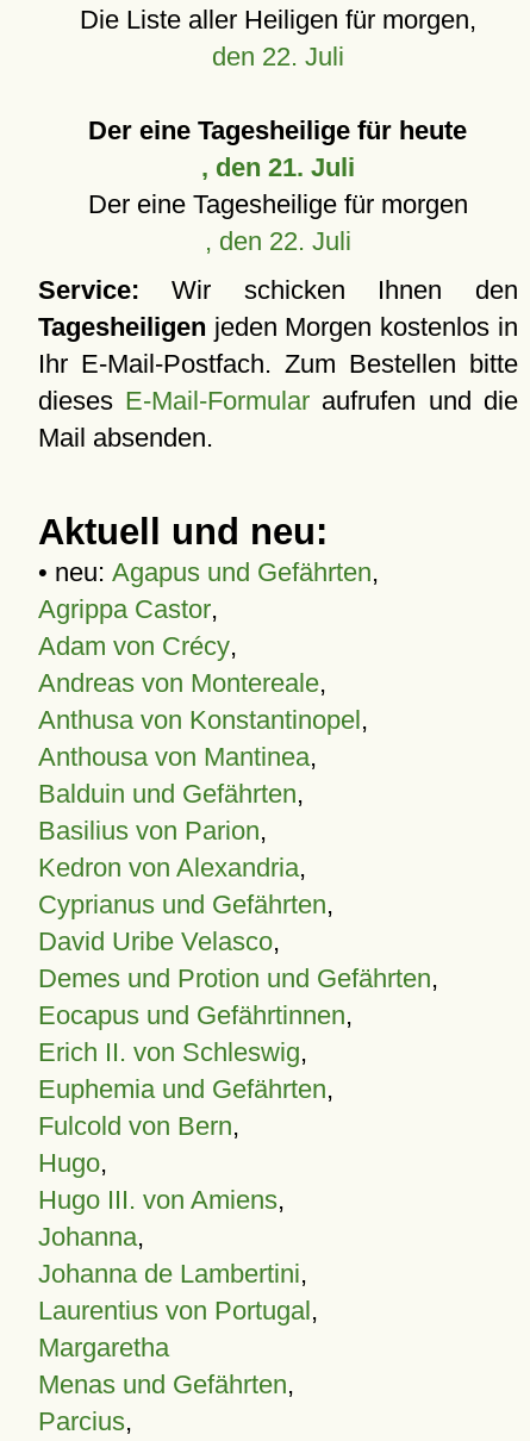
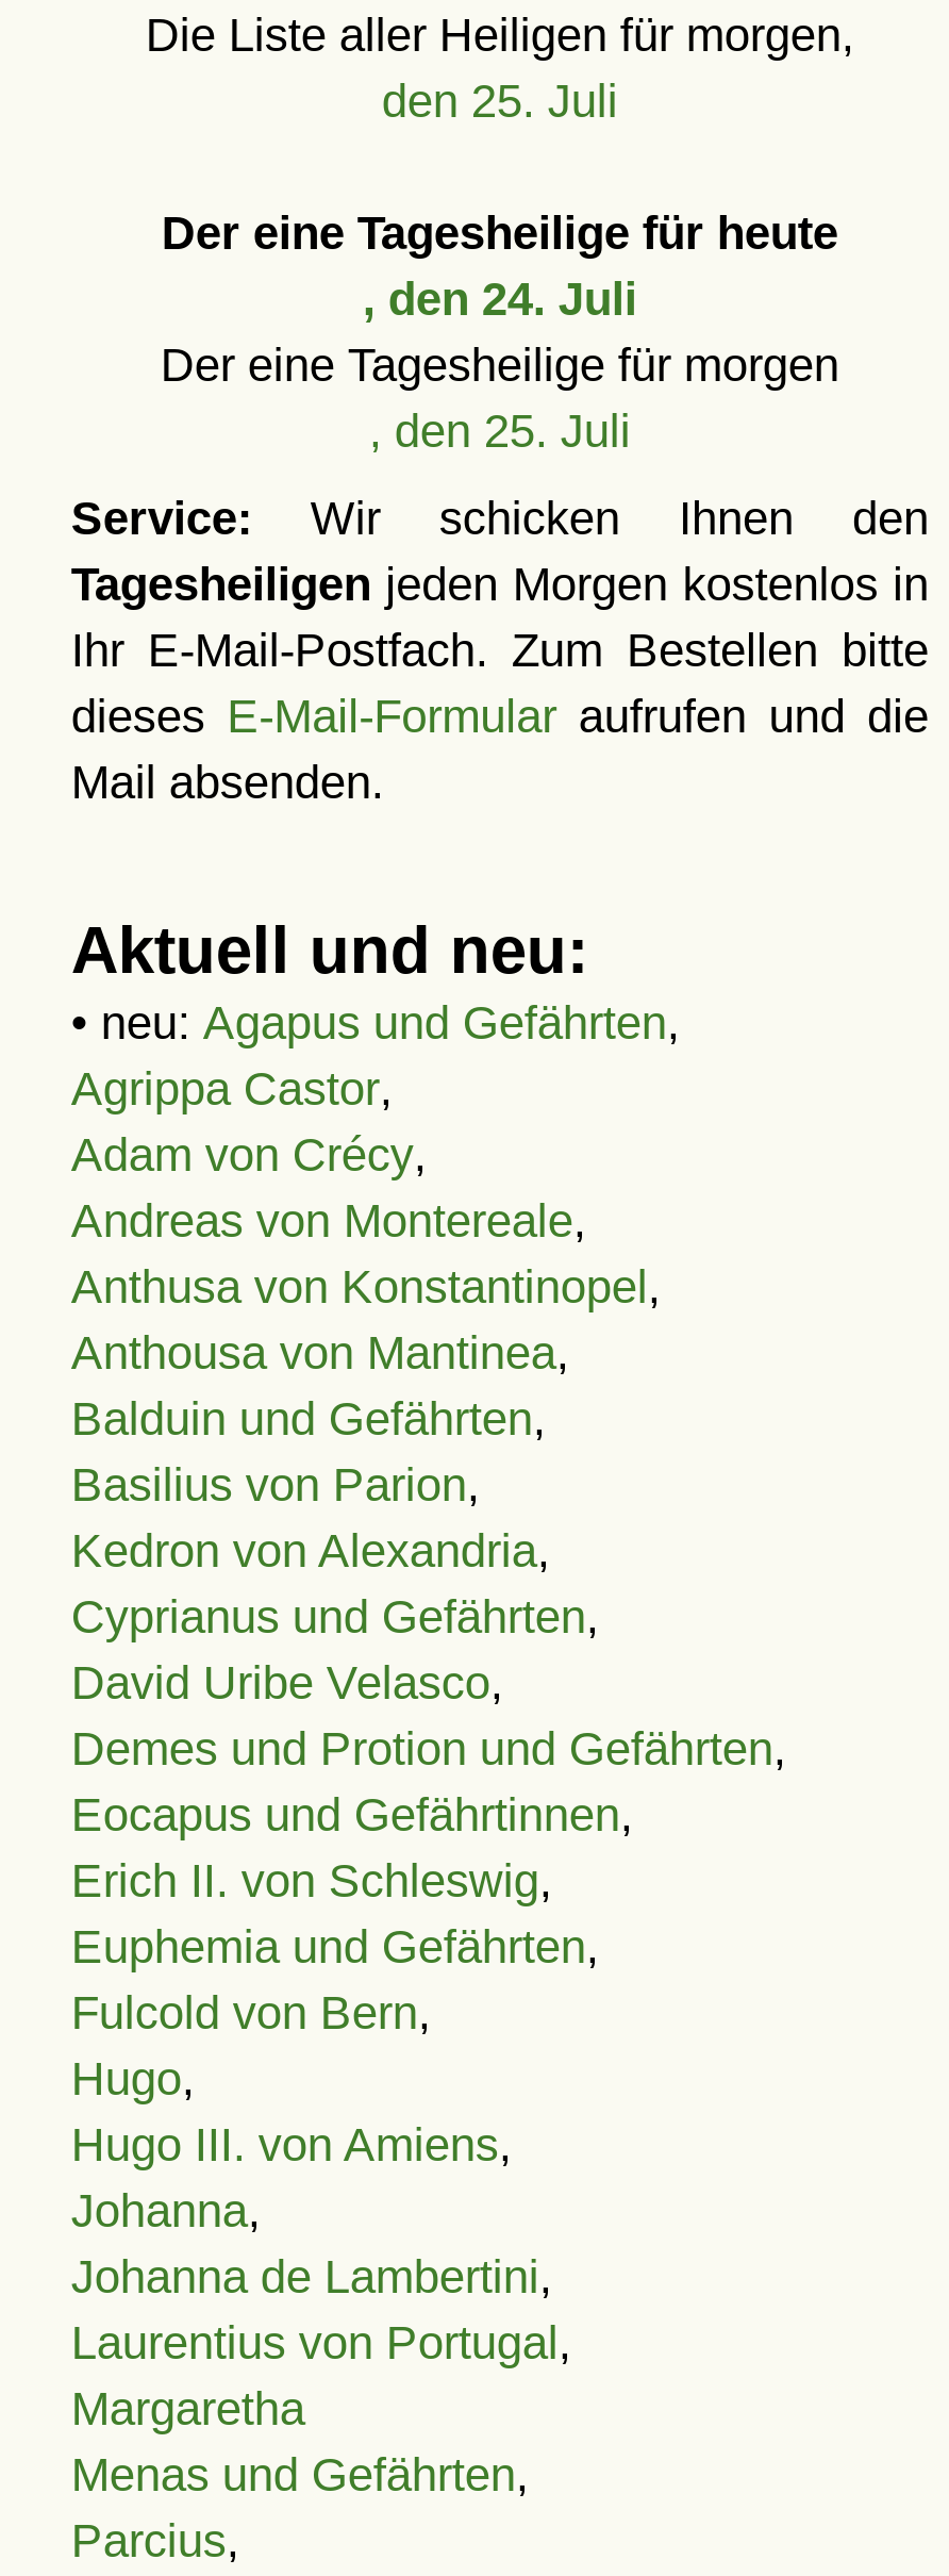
[212,42,344,71] den 22. Juli -> [382,75,618,128] den 25. Juli
[201,152,355,182] , den 21. Juli -> [363,273,637,326] , den 24. Juli
[205,226,351,256] , den 22. Juli -> [369,404,631,458] , den 25. Juli

